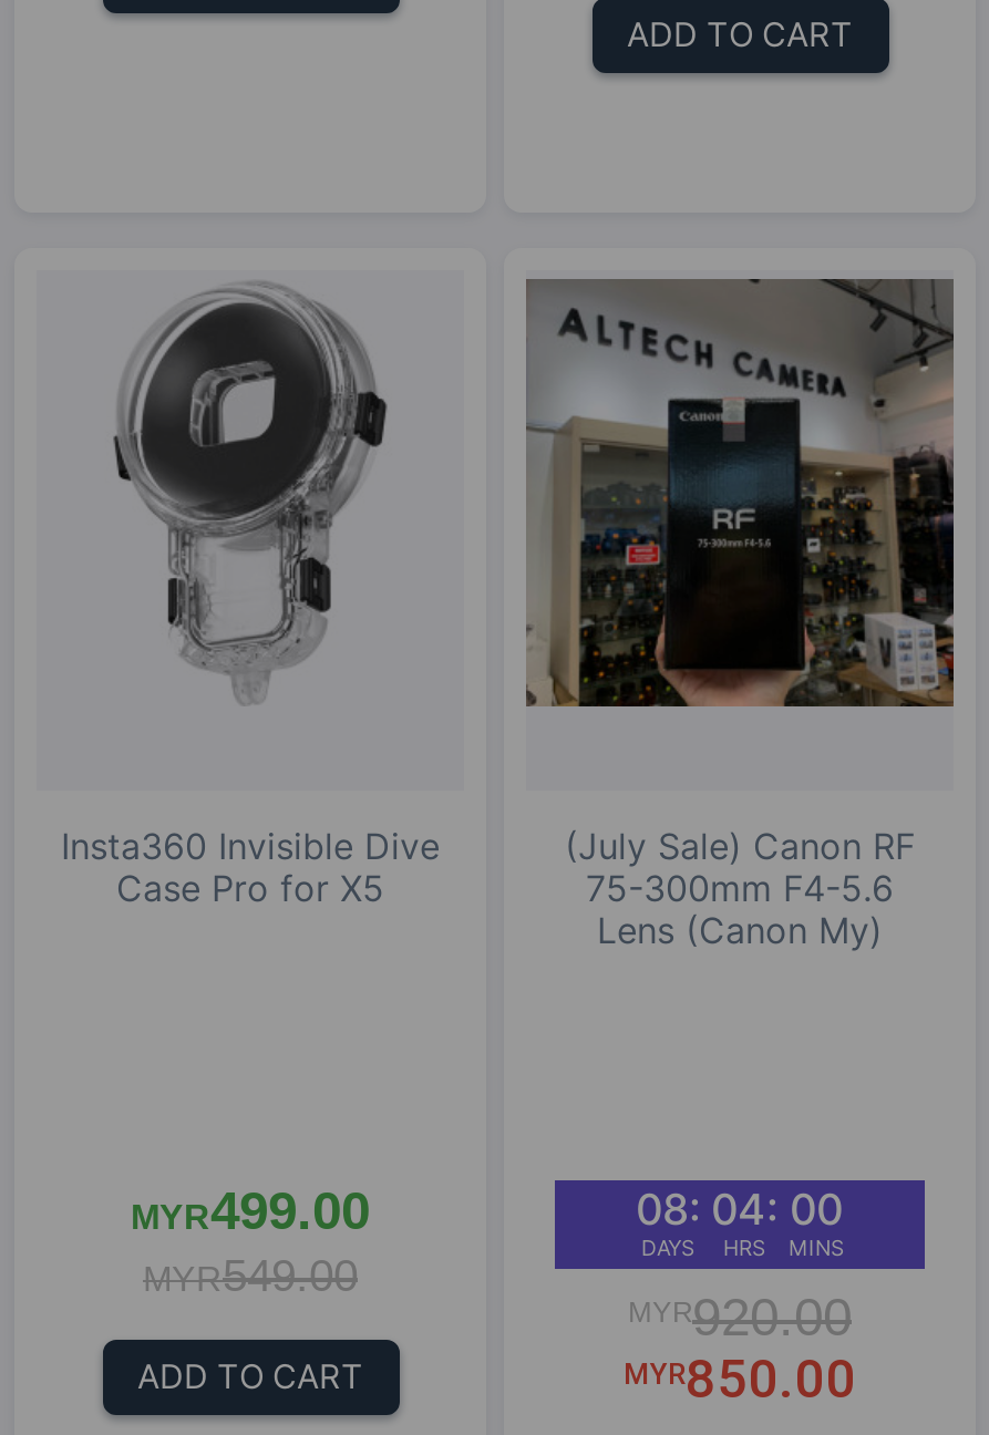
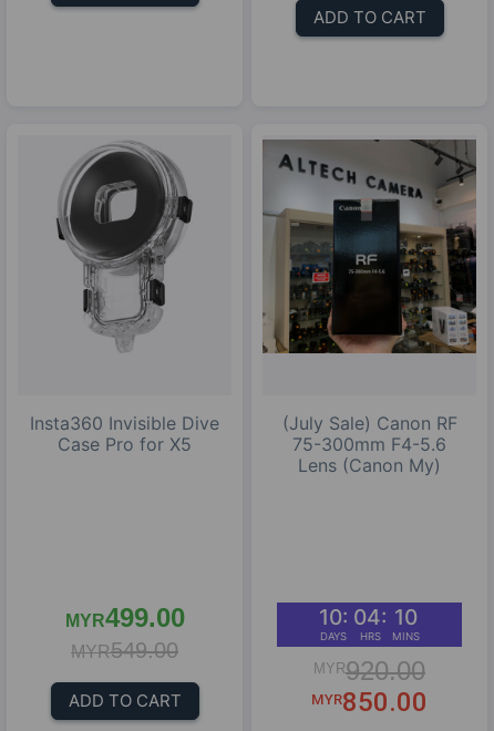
[636,1183,700,1236] 08: -> [319,604,348,630] 10:
[790,1183,843,1236] 00 -> [394,604,418,630] 10

